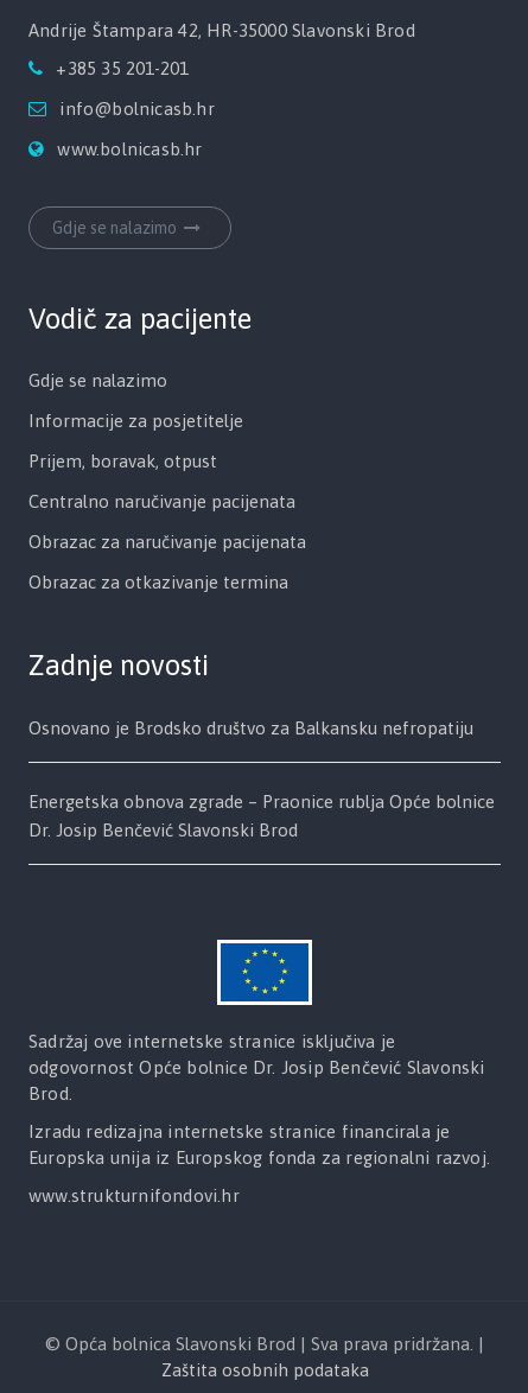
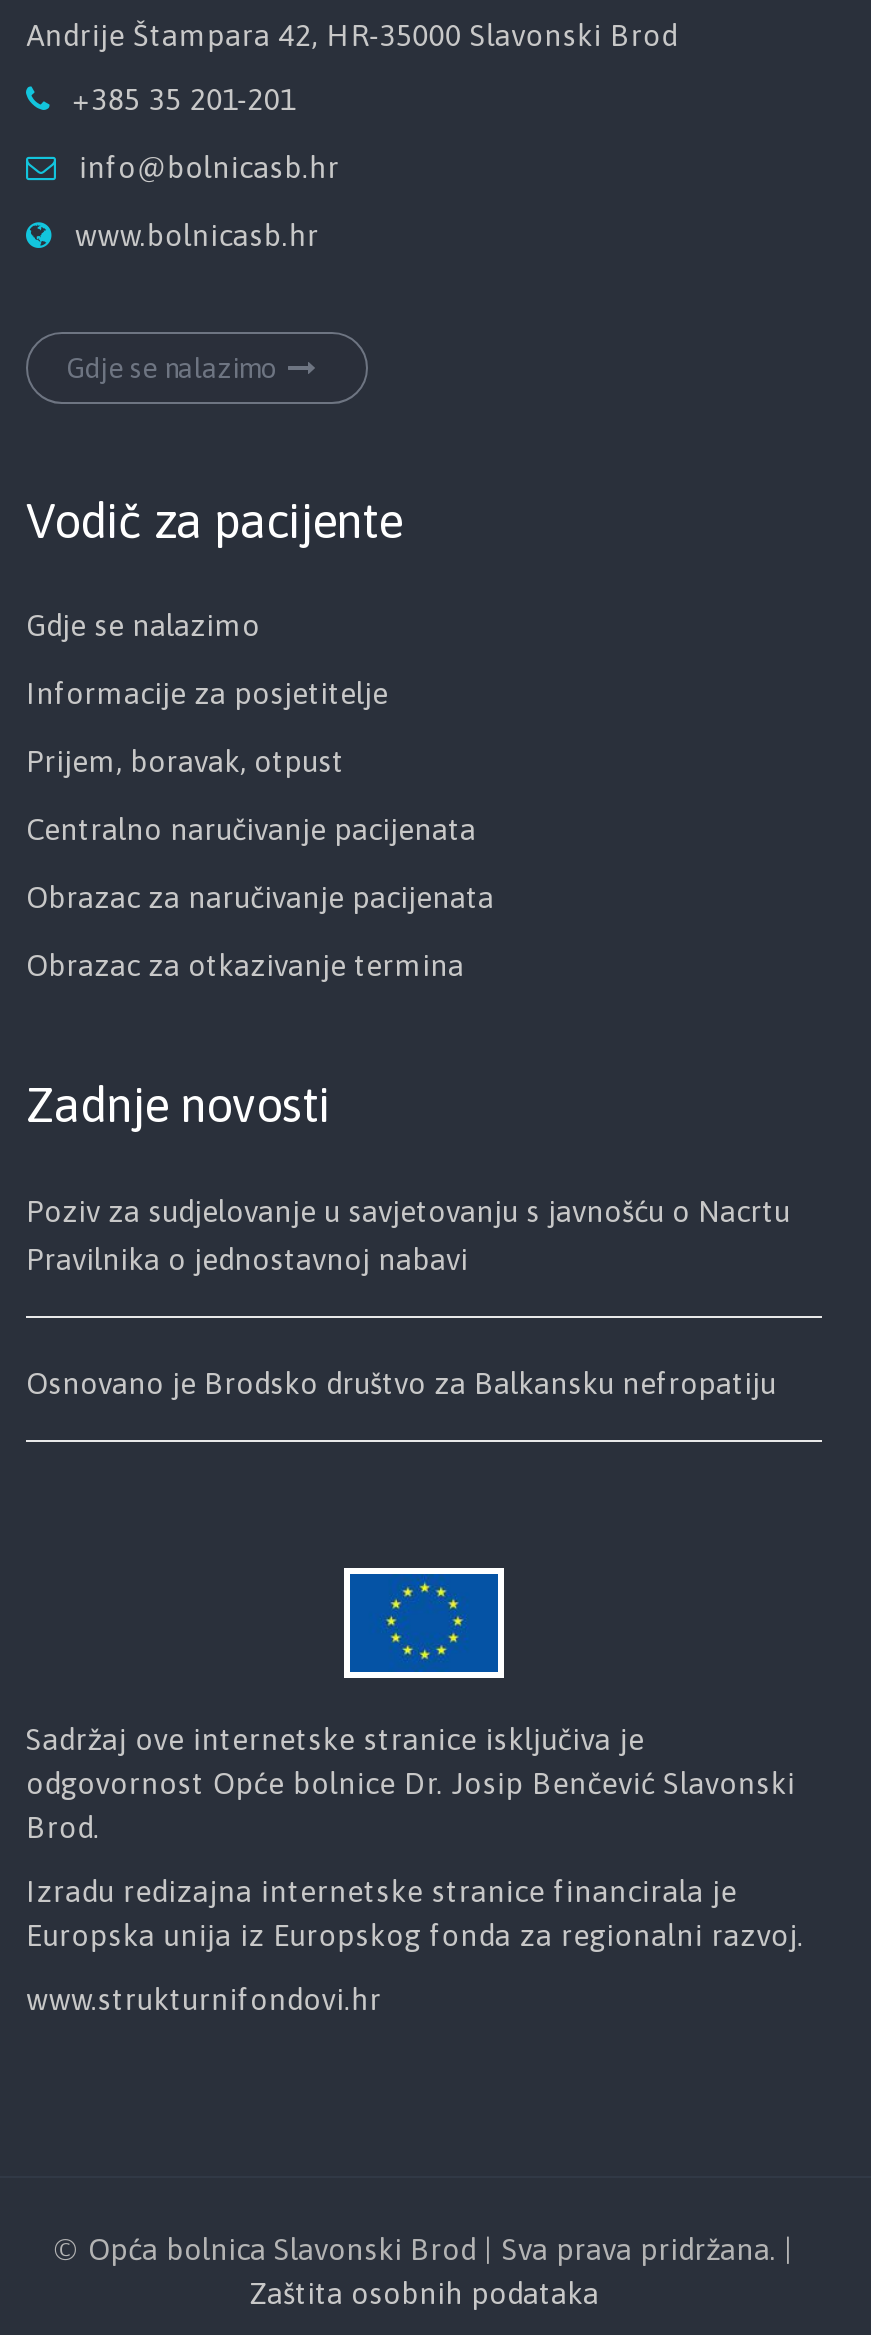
none -> [26,1194,790,1276] Poziv za sudjelovanje u savjetovanju s javnošću o Nacrtu | Pravilnika o jednostavnoj nabavi
moved [28,718,473,738] -> [26,1366,776,1400]: Osnovano je Brodsko društvo za Balkansku nefropatiju
[28,791,495,840] Energetska obnova zgrade – Praonice rublja Opće bolnice | Dr. Josip Benčević Slavonski Brod -> none

